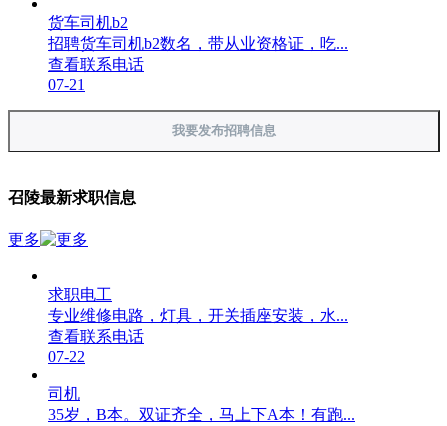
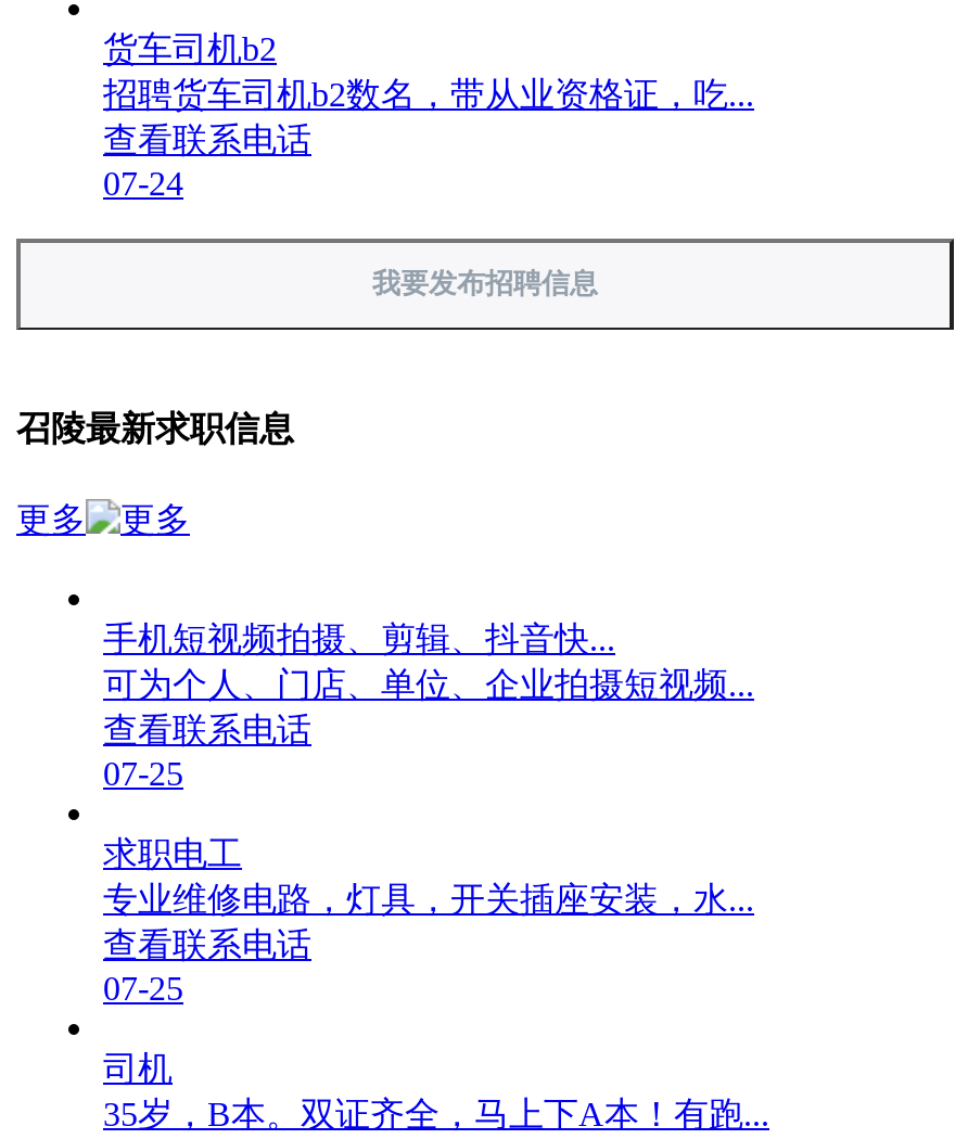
[48,75,85,92] 07-21 -> [103,164,183,201] 07-24
none -> [103,621,754,792] 手机短视频拍摄、剪辑、抖音快... | 可为个人、门店、单位、企业拍摄短视频... | 查看联系电话 | 07-25
[48,348,85,365] 07-22 -> [103,970,183,1007] 07-25

